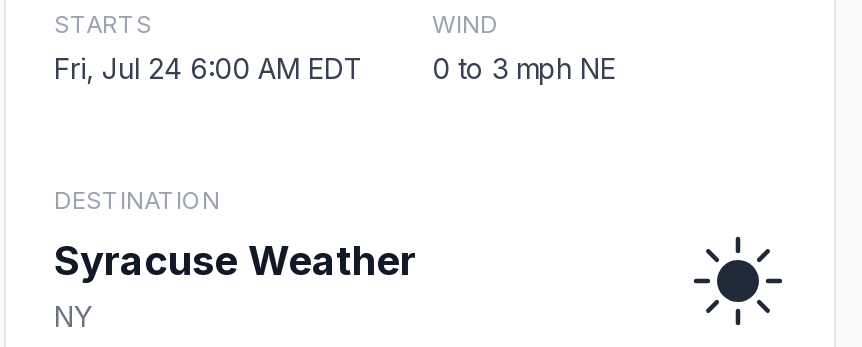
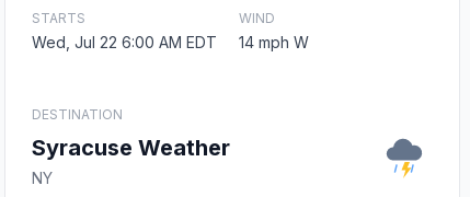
[54,51,364,85] Fri, Jul 24 6:00 AM EDT -> [32,33,217,52] Wed, Jul 22 6:00 AM EDT
[432,51,616,85] 0 to 3 mph NE -> [239,33,309,52] 14 mph W
[692,235,784,327] [image] -> [383,136,429,182] [image]

